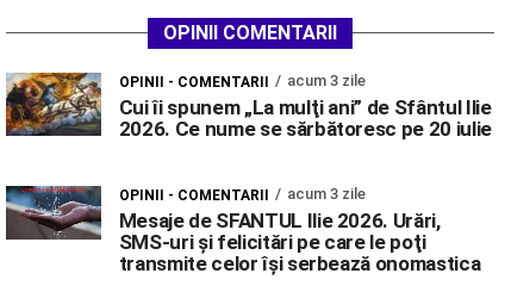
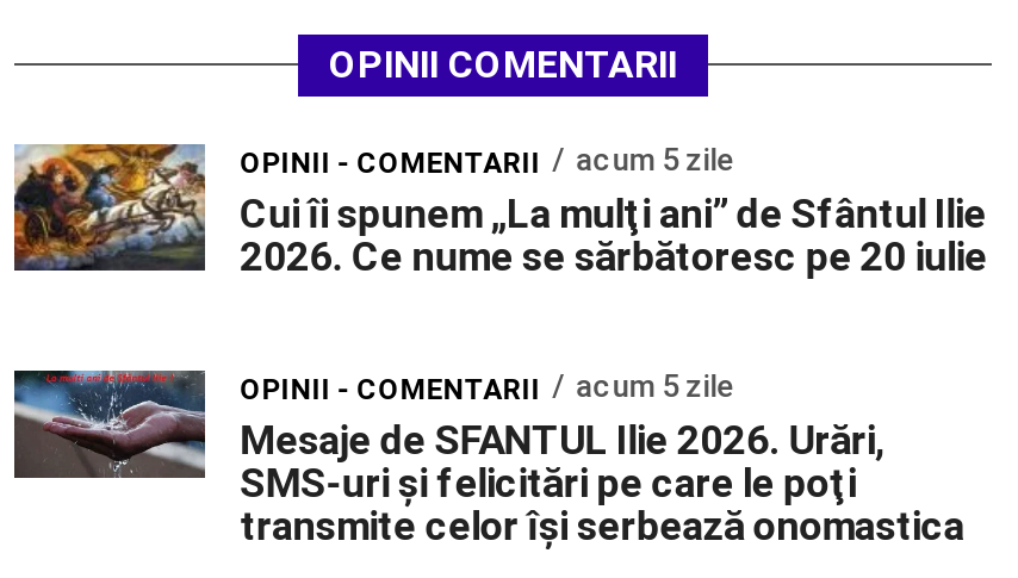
[119,71,365,90] OPINII - COMENTARII acum 3 zile -> [240,141,734,179] OPINII - COMENTARII acum 5 zile
[119,184,365,203] OPINII - COMENTARII acum 3 zile -> [240,367,734,405] OPINII - COMENTARII acum 5 zile

